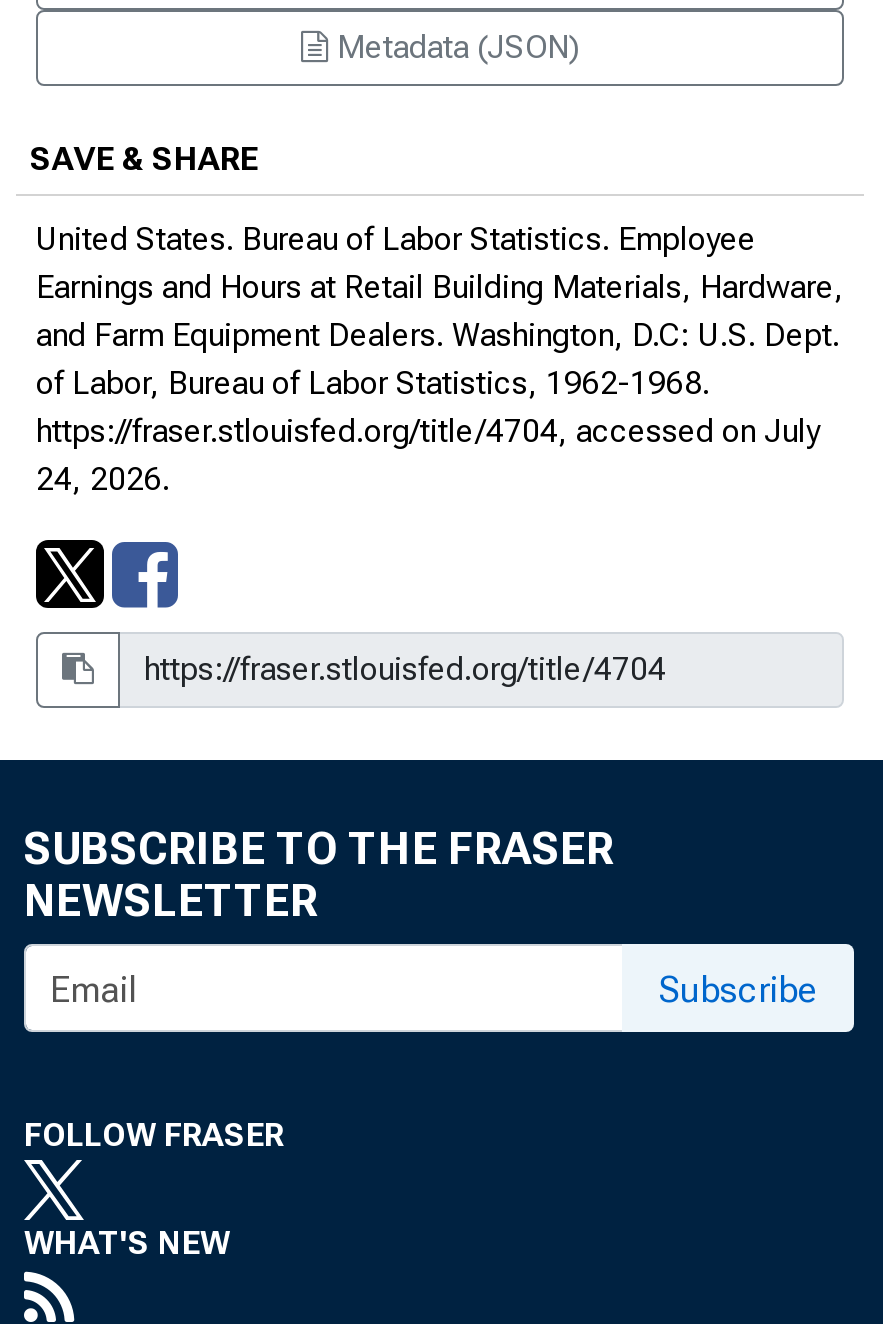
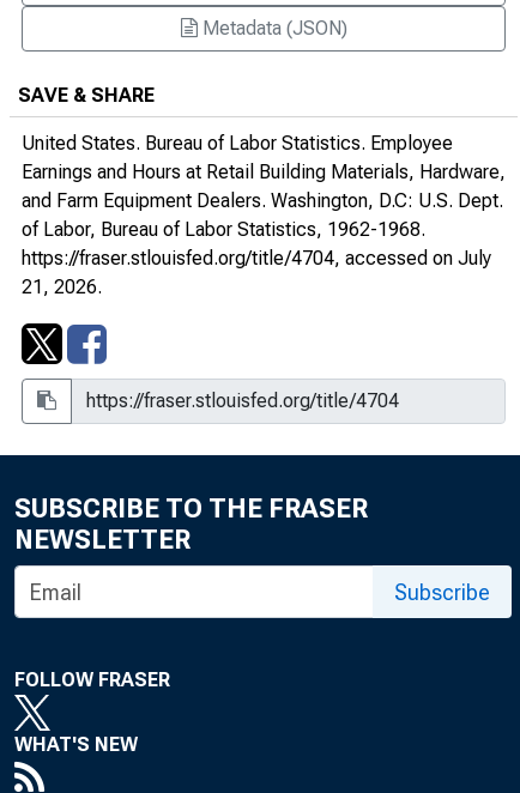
[36,460,170,498] 24, 2026. -> [22,276,102,298] 21, 2026.

